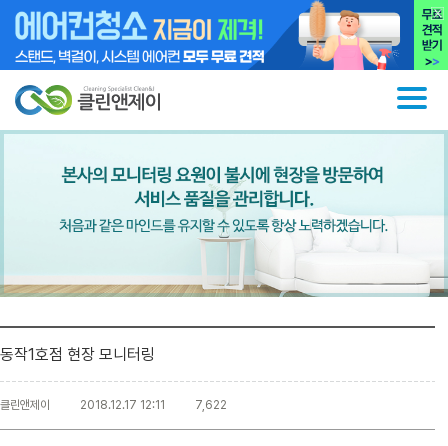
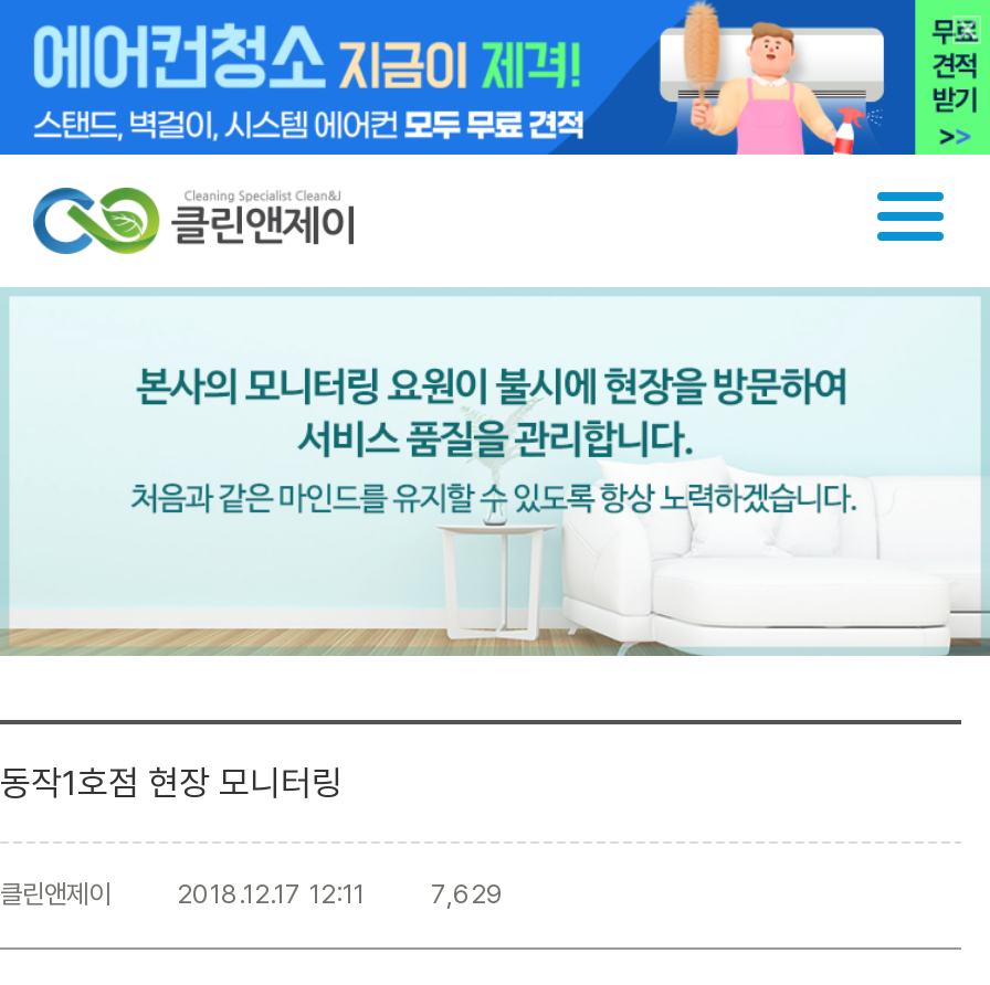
[195,398,227,412] 7,622 -> [431,879,504,910] 7,629

